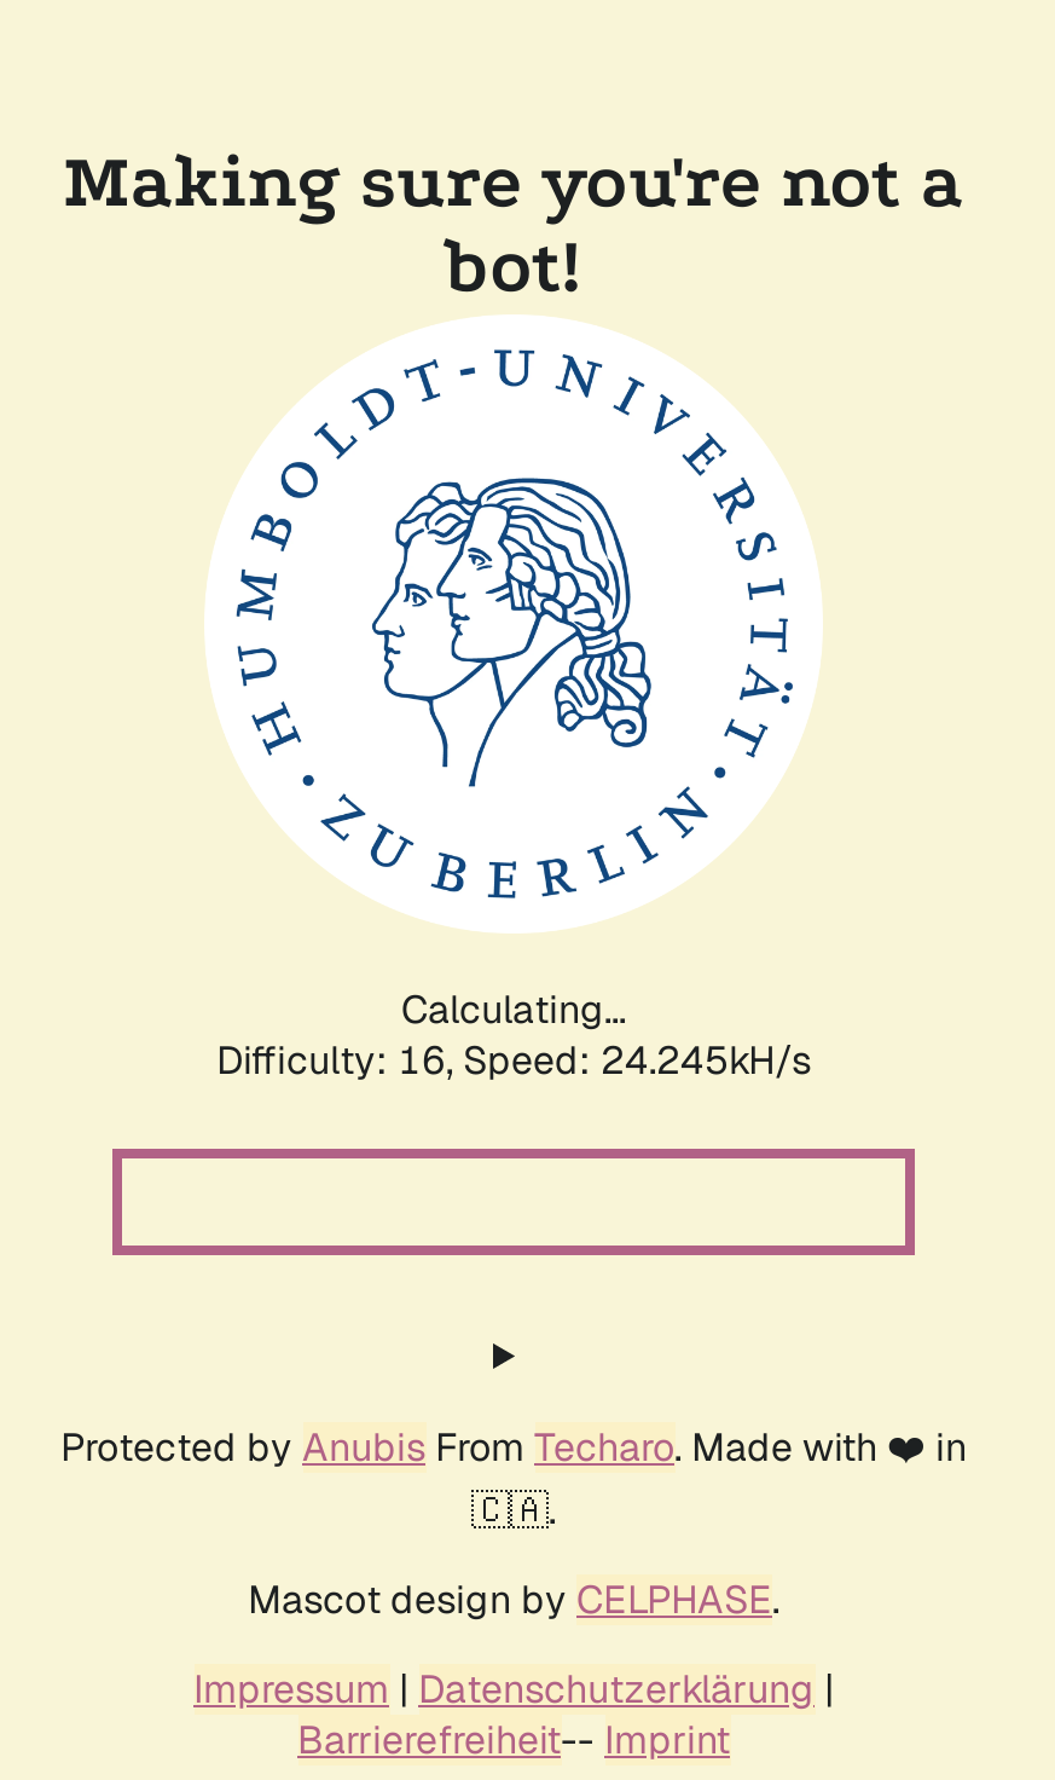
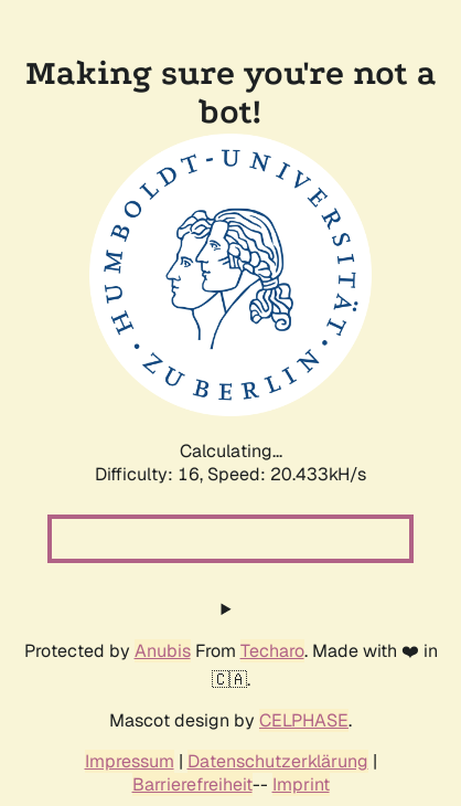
[216,1035,811,1086] Difficulty: 16, Speed: 24.245kH/s -> [95,463,366,486] Difficulty: 16, Speed: 20.433kH/s

